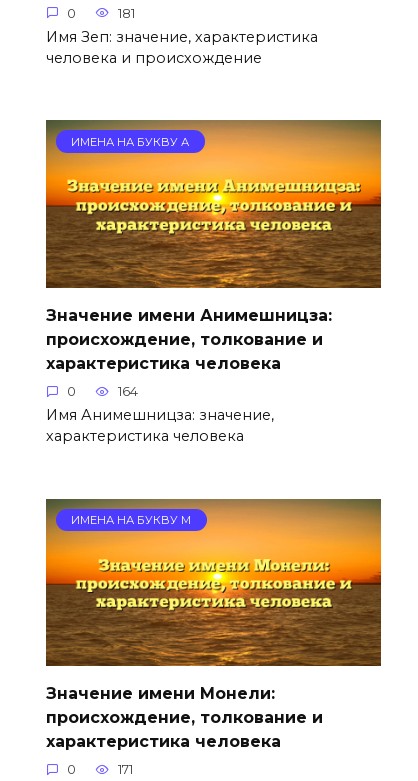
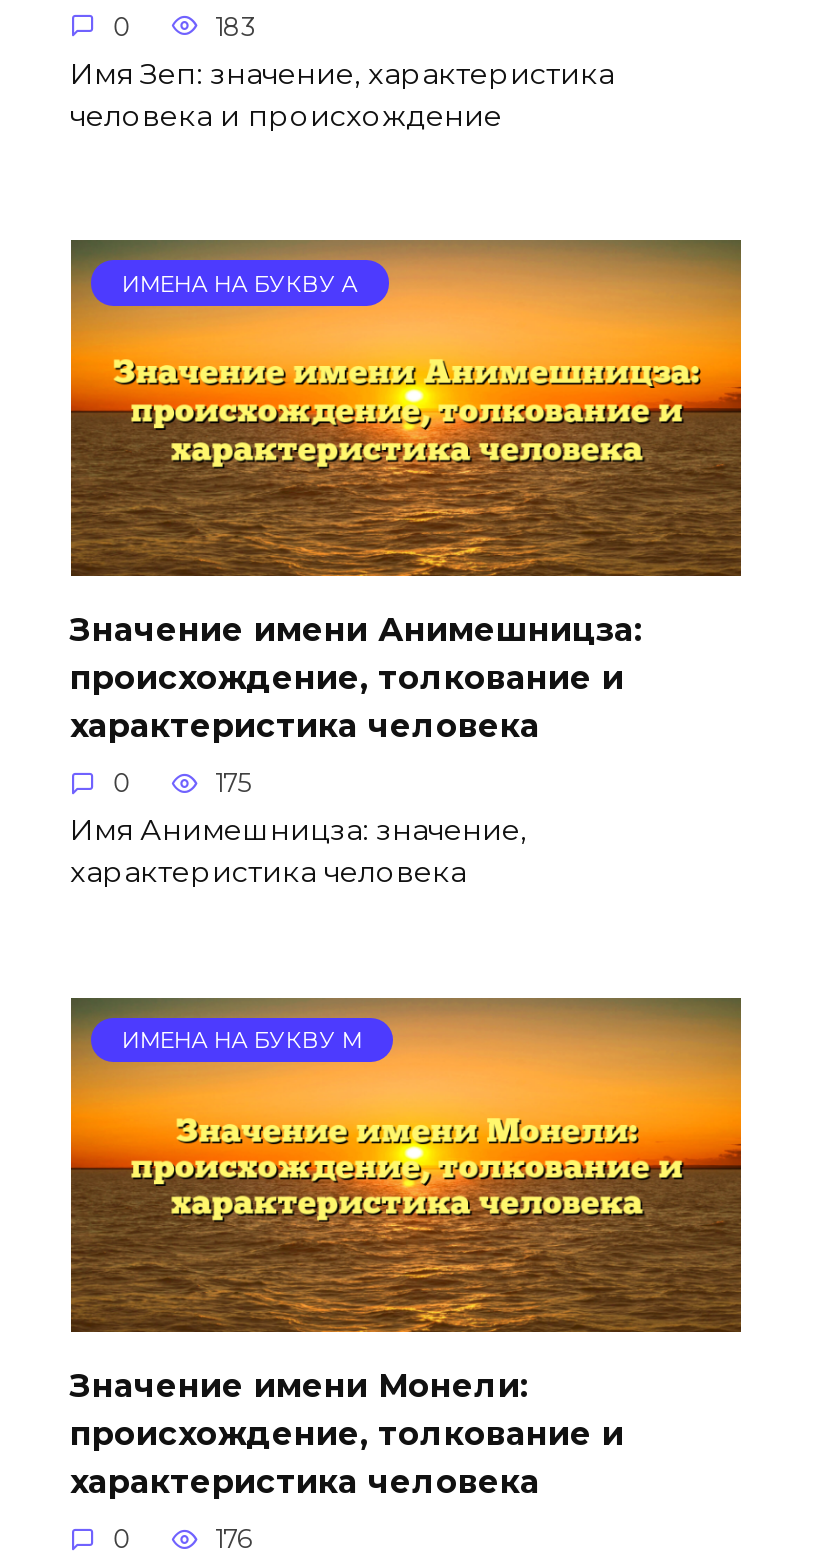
[118,6,135,21] 181 -> [215,12,257,42] 183
[118,384,138,399] 164 -> [215,768,251,798] 175
[118,762,133,777] 171 -> [215,1525,253,1555] 176

